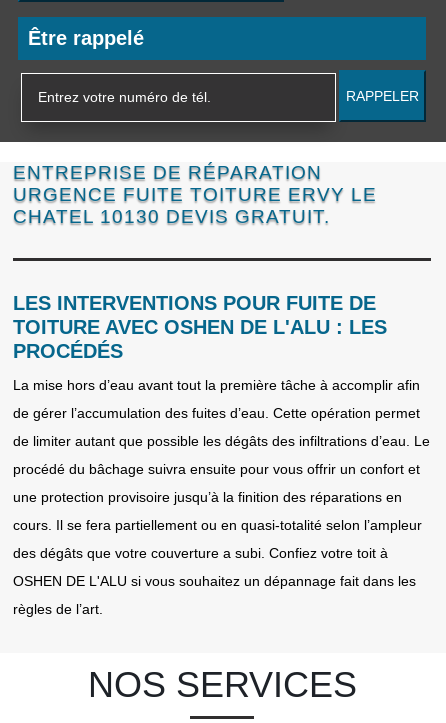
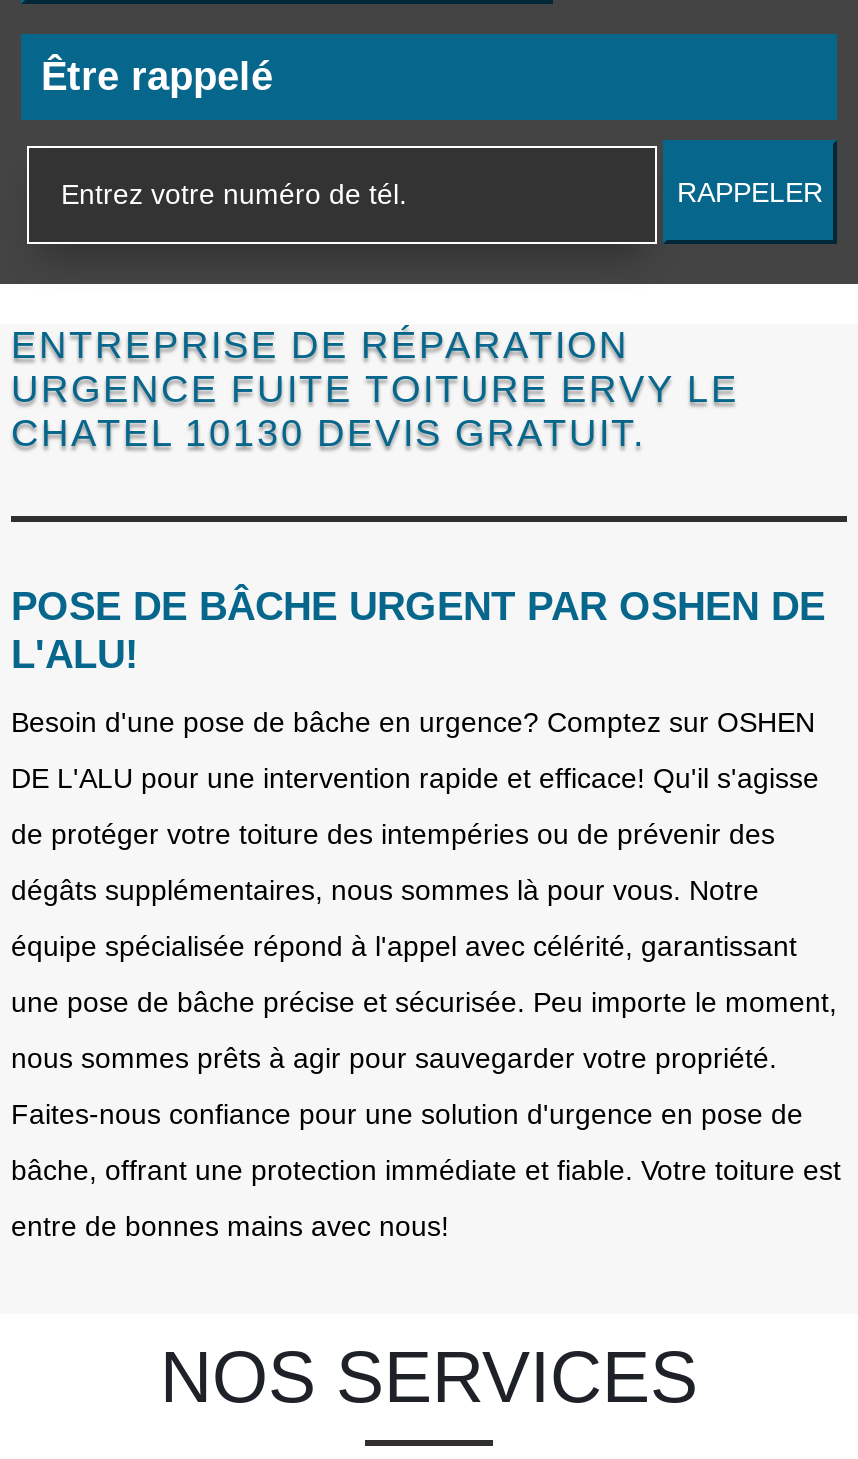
[13,292,430,617] LES INTERVENTIONS POUR FUITE DE | TOITURE AVEC OSHEN DE L'ALU : LES | PROCÉDÉS | La mise hors d’eau avant tout la première tâche à accomplir afin | de gérer l’accumulation des fuites d’eau. Cette opération permet | de limiter autant que possible les dégâts des infiltrations d’eau. Le | procédé du bâchage suivra ensuite pour vous offrir un confort et | une protection provisoire jusqu’à la finition des réparations en | cours. Il se fera partiellement ou en quasi-totalité selon l’ampleur | des dégâts que votre couverture a subi. Confiez votre toit à | OSHEN DE L'ALU si vous souhaitez un dépannage fait dans les | règles de l’art. -> [11,584,841,1242] POSE DE BÂCHE URGENT PAR OSHEN DE | L'ALU! | Besoin d'une pose de bâche en urgence? Comptez sur OSHEN | DE L'ALU pour une intervention rapide et efficace! Qu'il s'agisse | de protéger votre toiture des intempéries ou de prévenir des | dégâts supplémentaires, nous sommes là pour vous. Notre | équipe spécialisée répond à l'appel avec célérité, garantissant | une pose de bâche précise et sécurisée. Peu importe le moment, | nous sommes prêts à agir pour sauvegarder votre propriété. | Faites-nous confiance pour une solution d'urgence en pose de | bâche, offrant une protection immédiate et fiable. Votre toiture est | entre de bonnes mains avec nous!

